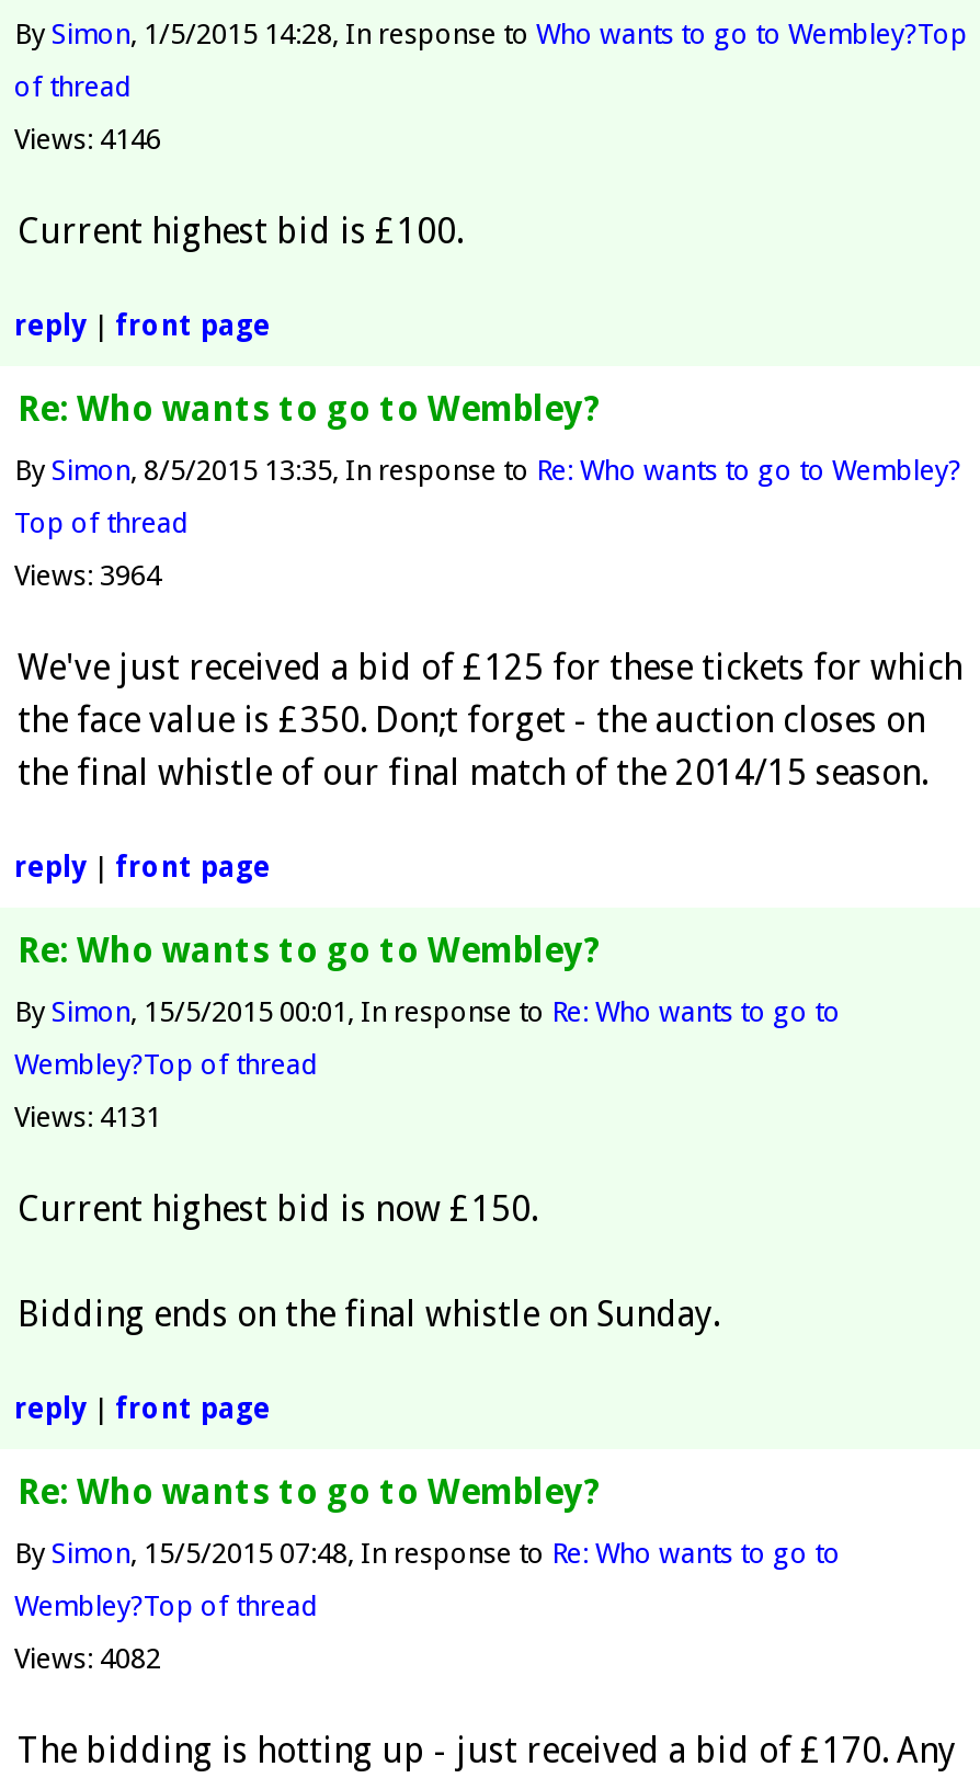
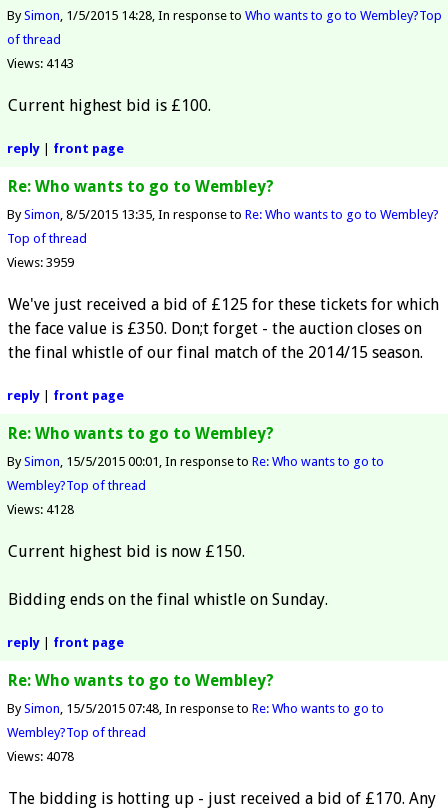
[14,122,161,155] Views: 4146 -> [6,56,73,71] Views: 4143
[14,558,161,591] Views: 3964 -> [6,255,73,270] Views: 3959
[14,1100,161,1133] Views: 4131 -> [6,502,73,517] Views: 4128
[14,1642,161,1675] Views: 4082 -> [6,749,73,764] Views: 4078

